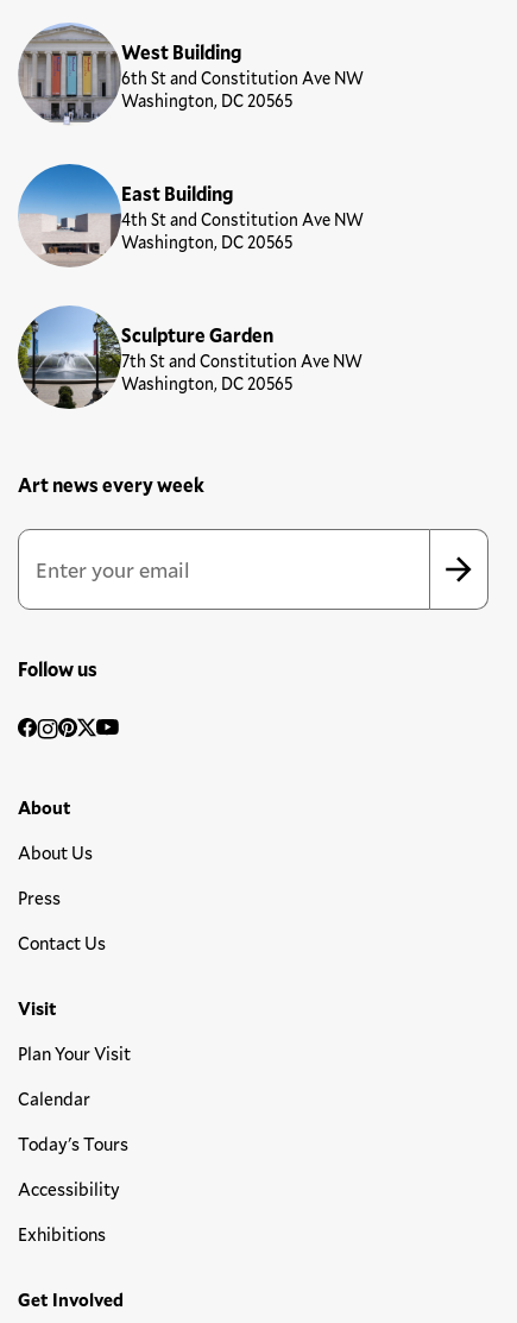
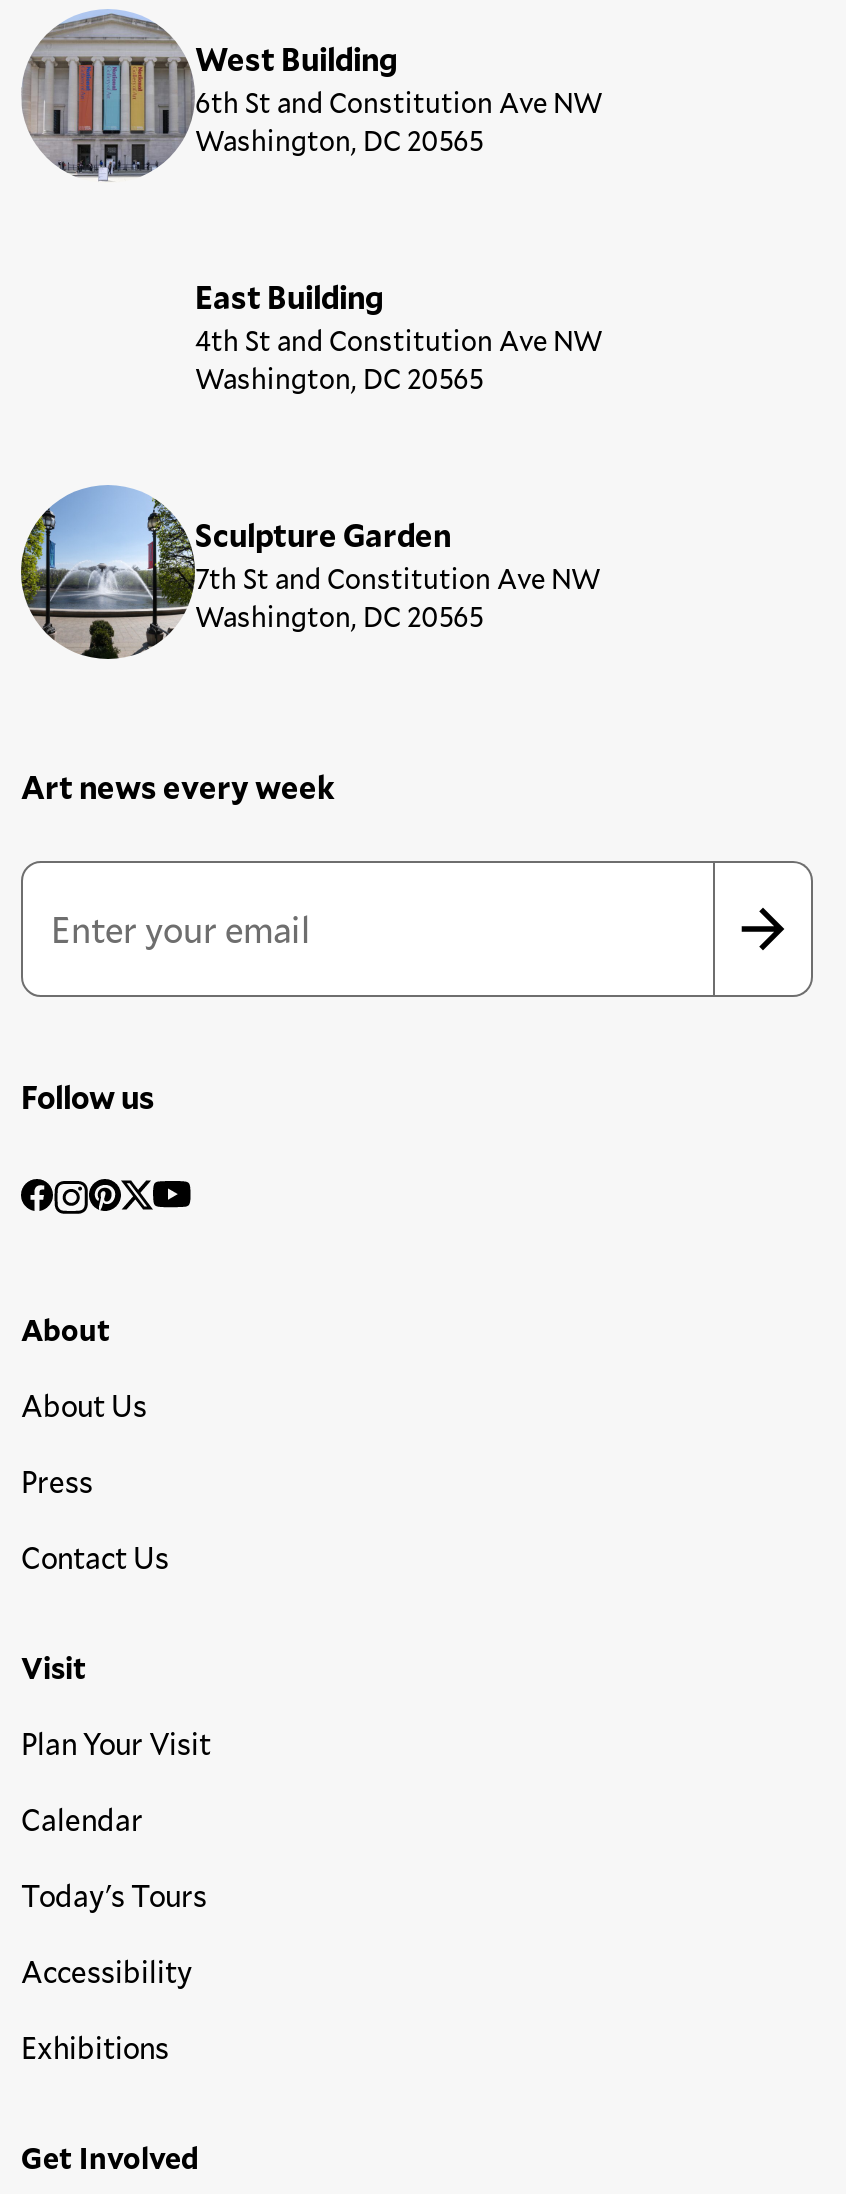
[18,163,118,269] [image] -> none

